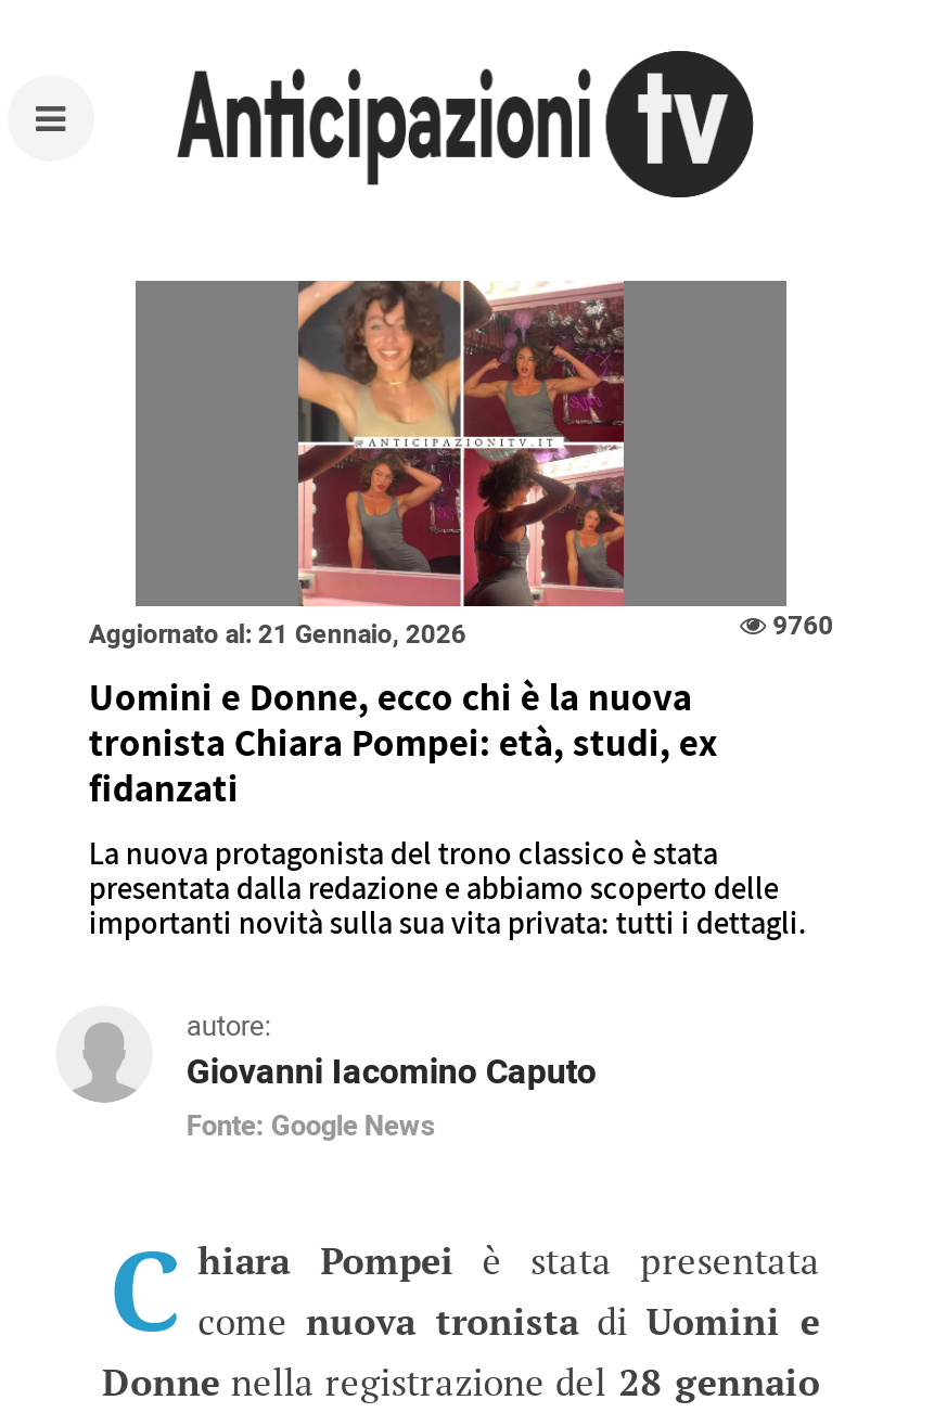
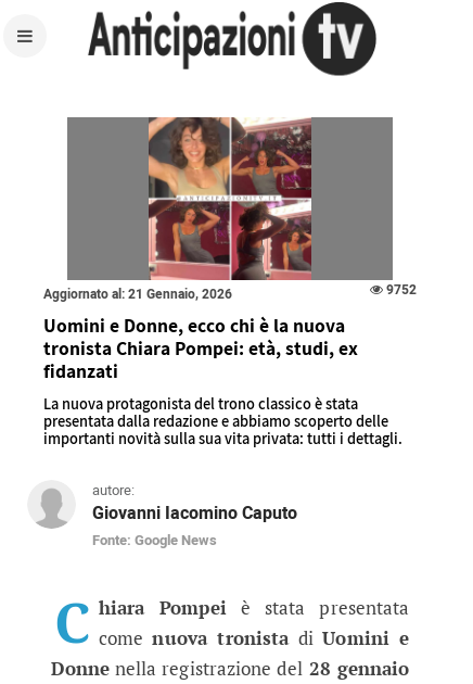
[766,606,833,645] 9760 -> [383,280,416,300] 9752

